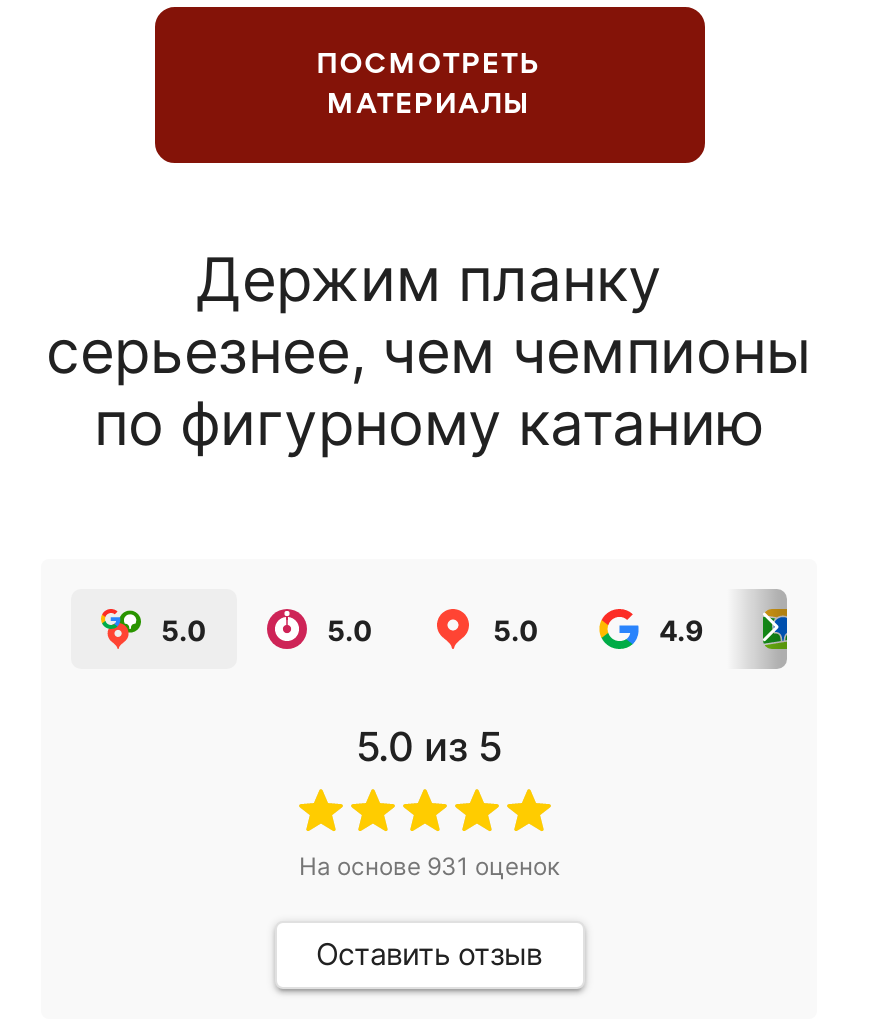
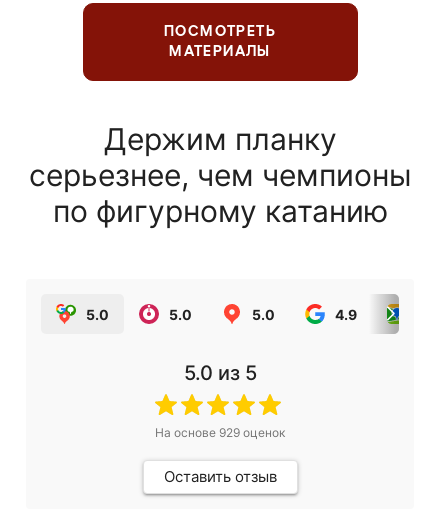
[299,851,559,881] На основе 931 оценок -> [155,425,285,440] На основе 929 оценок

